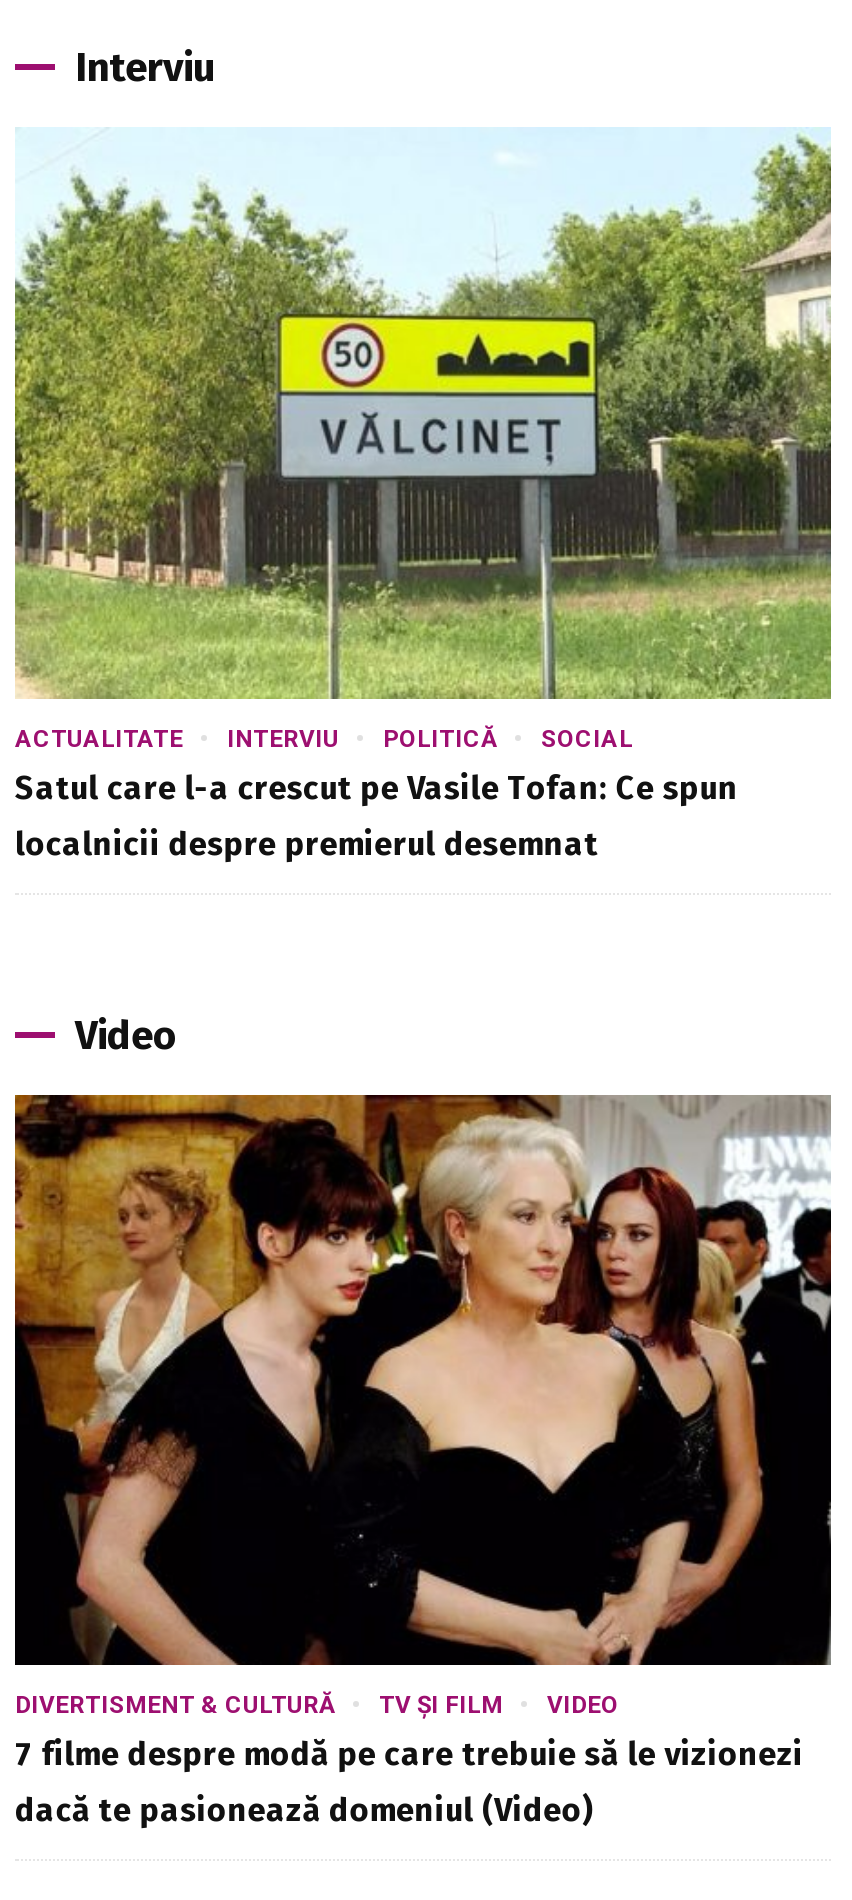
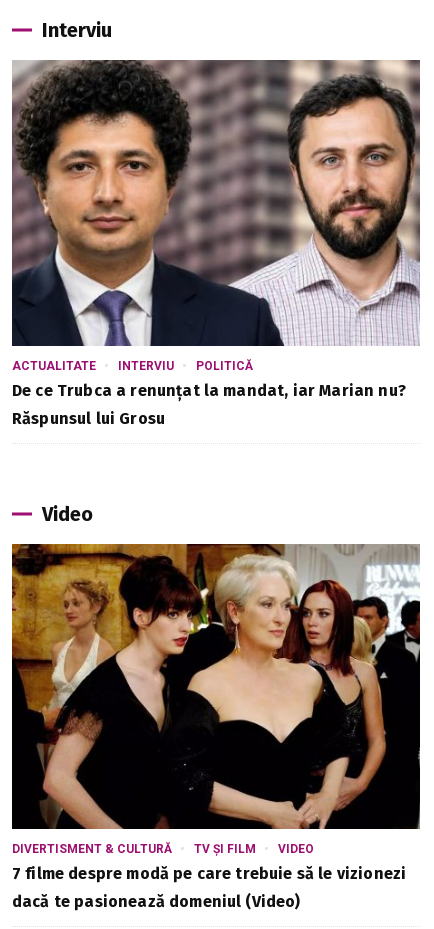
[13,127,833,807] [image] | SOCIAL | Satul care l-a crescut pe Vasile Tofan: Ce spun -> [11,59,421,400] [image] | De ce Trubca a renunțat la mandat, iar Marian nu?
[15,825,599,863] localnicii despre premierul desemnat -> [12,409,165,428] Răspunsul lui Grosu

